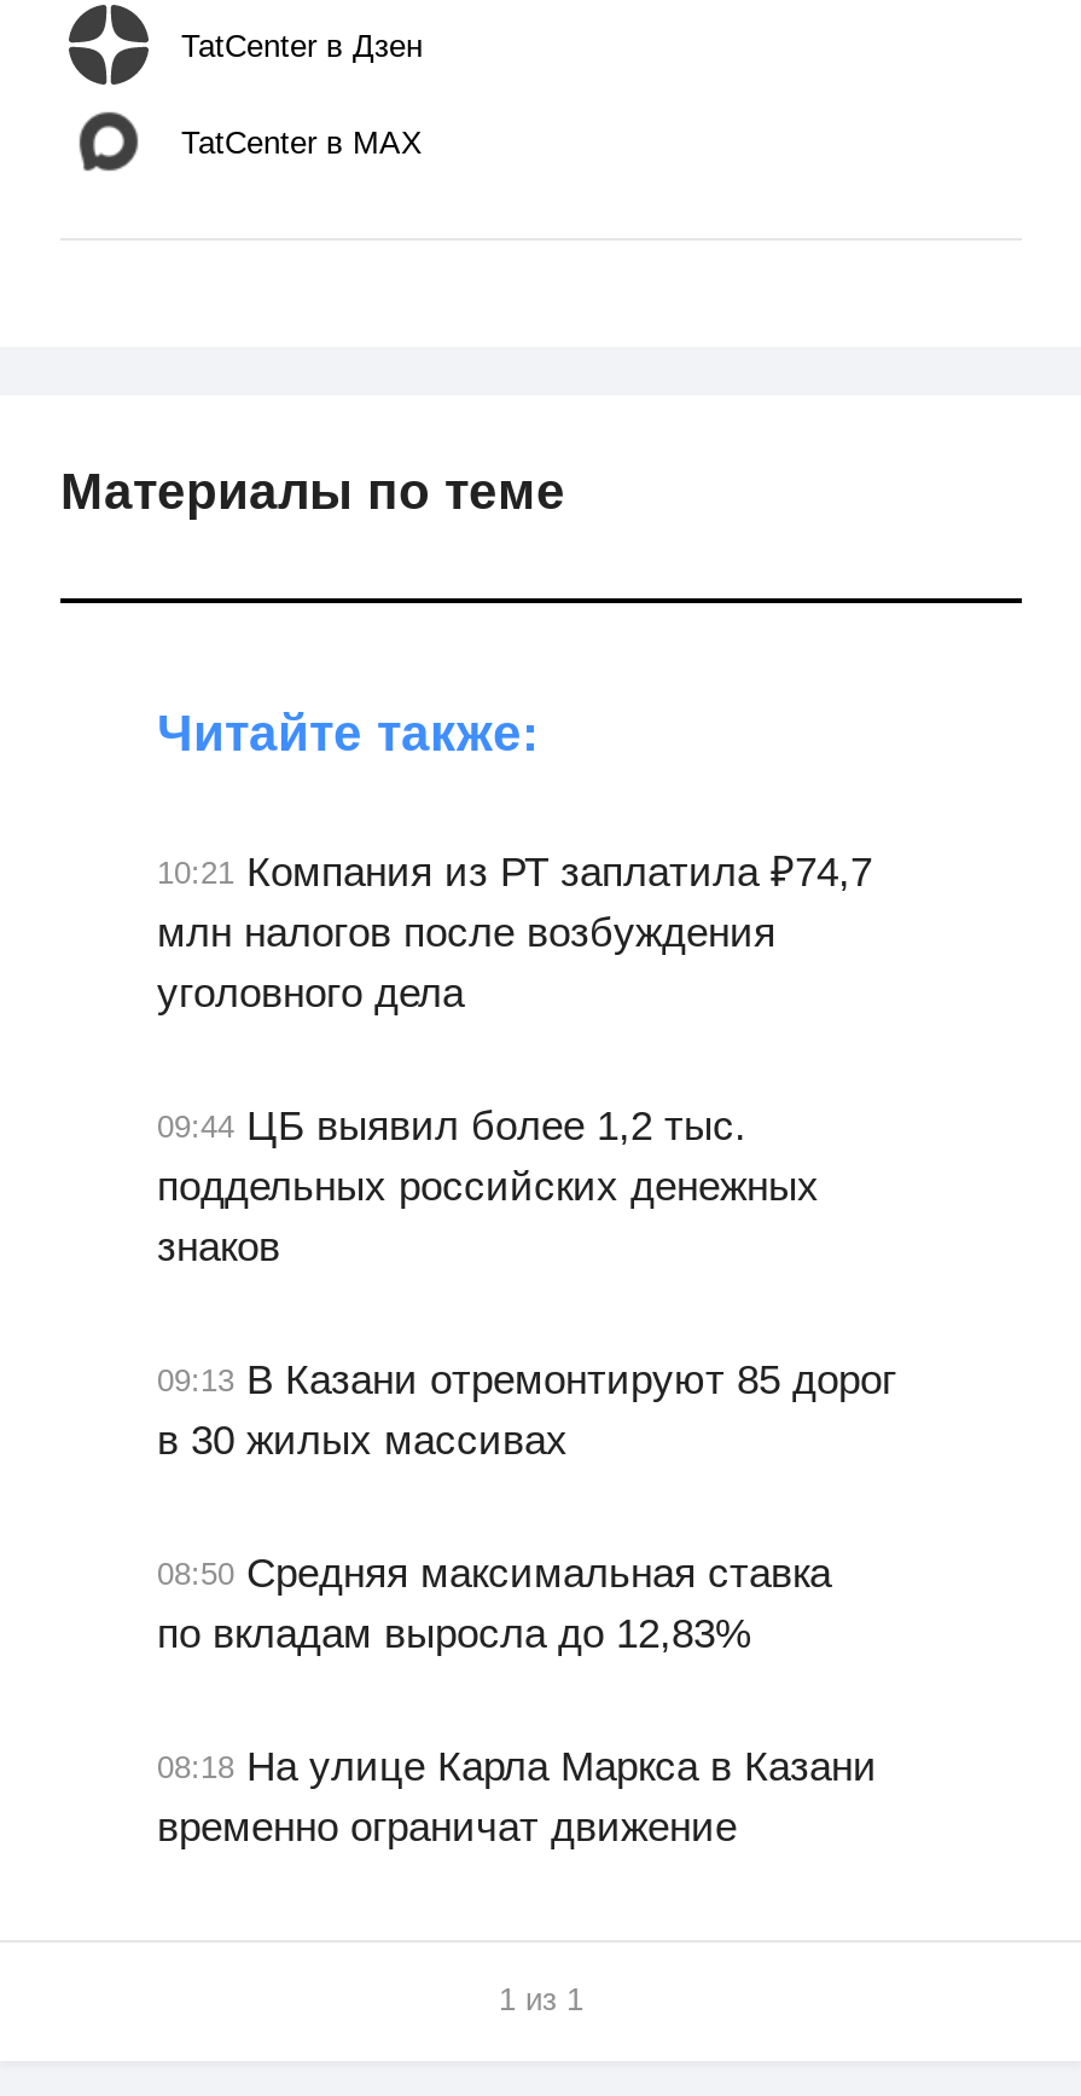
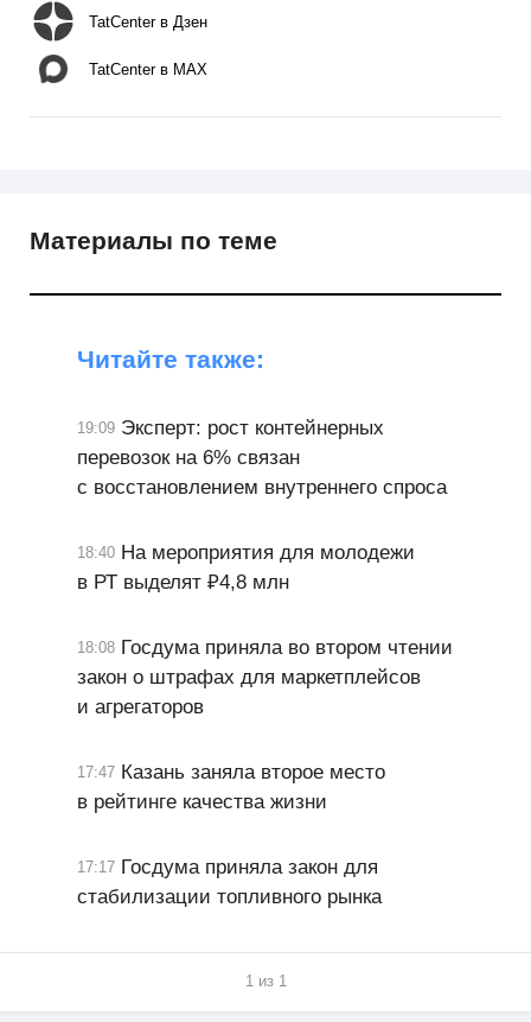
[157,850,872,1017] 10:21 Компания из РТ заплатила ₽74,7 | млн налогов после возбуждения | уголовного дела -> [77,417,447,499] 19:09 Эксперт: рост контейнерных | перевозок на 6% связан | с восстановлением внутреннего спроса
[157,1104,819,1271] 09:44 ЦБ выявил более 1,2 тыс. | поддельных российских денежных | знаков -> [77,542,415,594] 18:40 На мероприятия для молодежи | в РТ выделят ₽4,8 млн
[157,1358,896,1465] 09:13 В Казани отремонтируют 85 дорог | в 30 жилых массивах -> [77,637,453,718] 18:08 Госдума приняла во втором чтении | закон о штрафах для маркетплейсов | и агрегаторов
[157,1552,831,1658] 08:50 Средняя максимальная ставка | по вкладам выросла до 12,83% -> [77,761,385,813] 17:47 Казань заняла второе место | в рейтинге качества жизни
[157,1745,877,1851] 08:18 На улице Карла Маркса в Казани | временно ограничат движение -> [77,856,382,908] 17:17 Госдума приняла закон для | стабилизации топливного рынка

